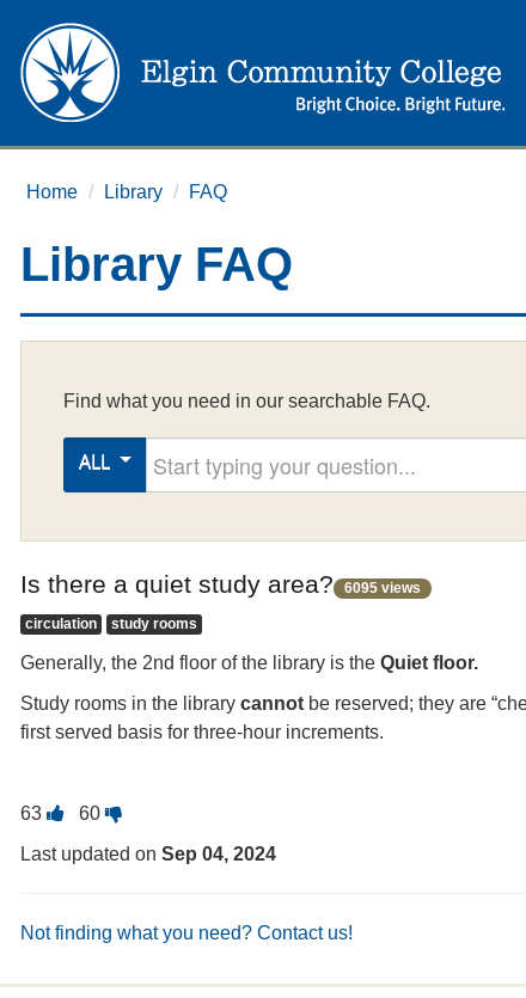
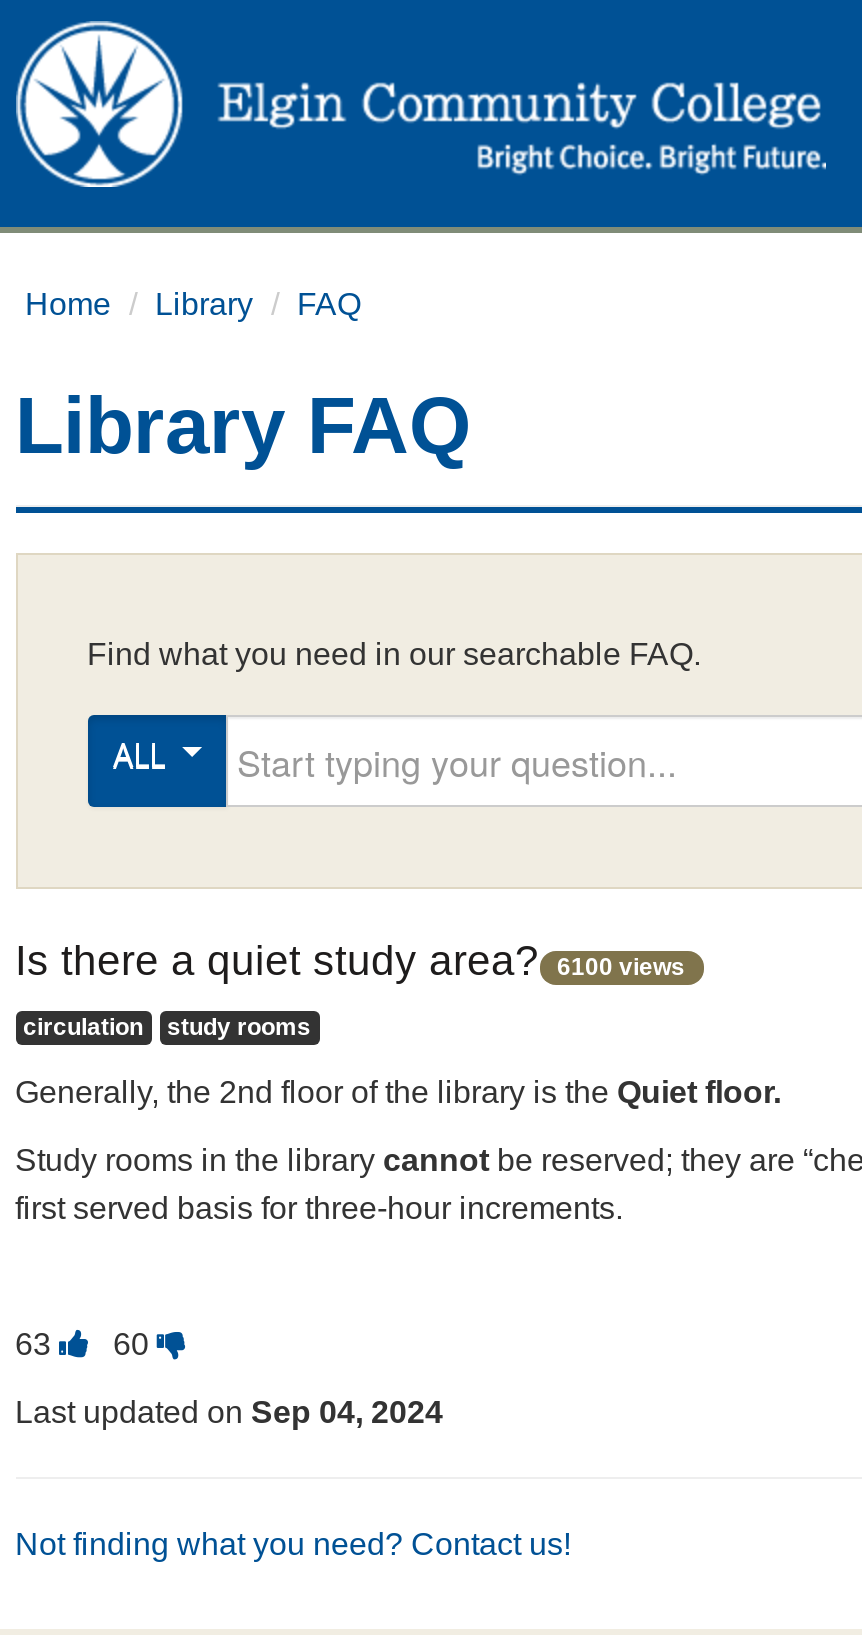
[20,570,420,598] Is there a quiet study area? 6095 views -> [15,937,685,983] Is there a quiet study area? 6100 views

